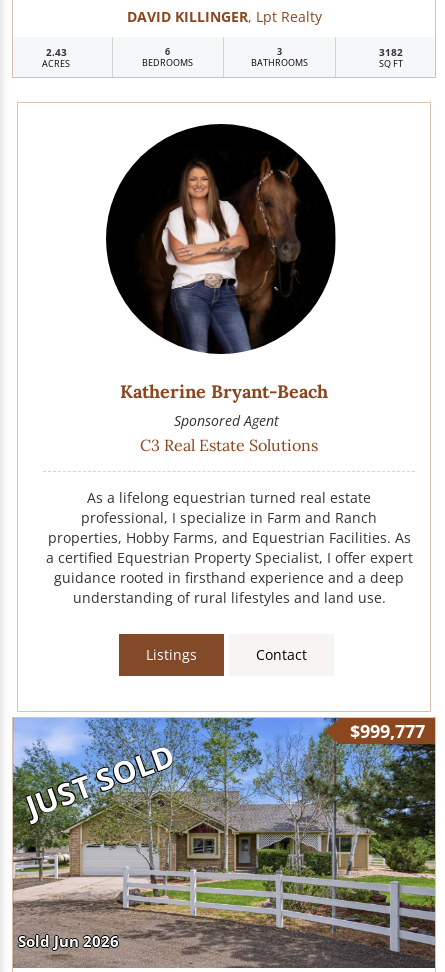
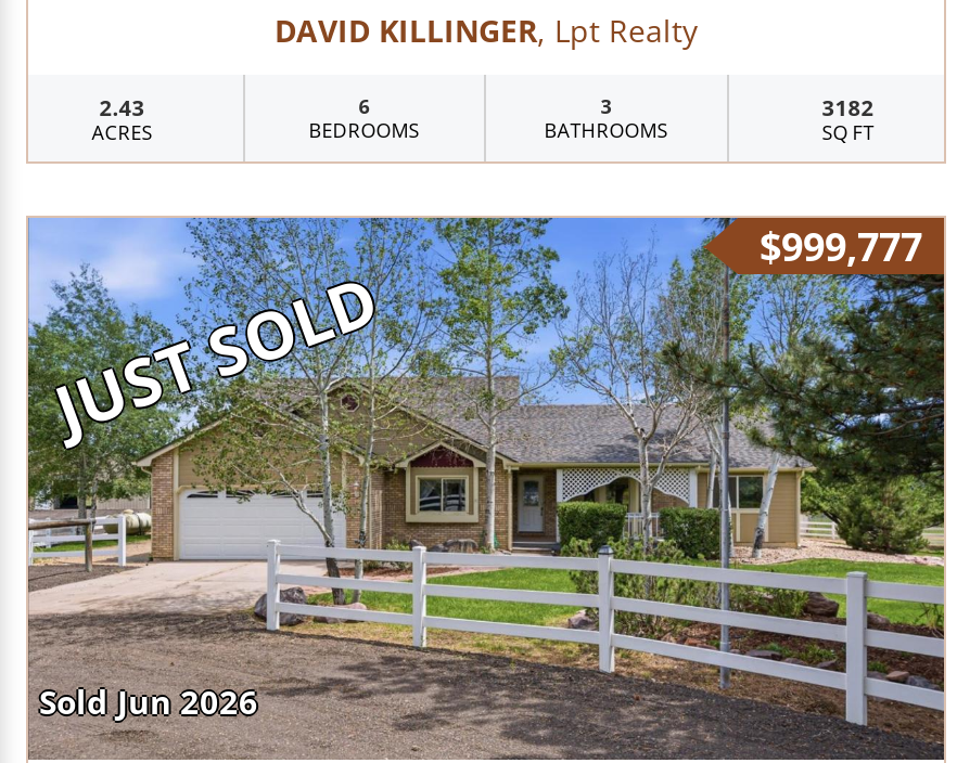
[45,123,412,664] [image] | Katherine Bryant-Beach | Sponsored Agent | C3 Real Estate Solutions | As a lifelong equestrian turned real estate | professional, I specialize in Farm and Ranch | properties, Hobby Farms, and Equestrian Facilities. As | a certified Equestrian Property Specialist, I offer expert | guidance rooted in firsthand experience and a deep | understanding of rural lifestyles and land use. | Listings | Contact -> none

